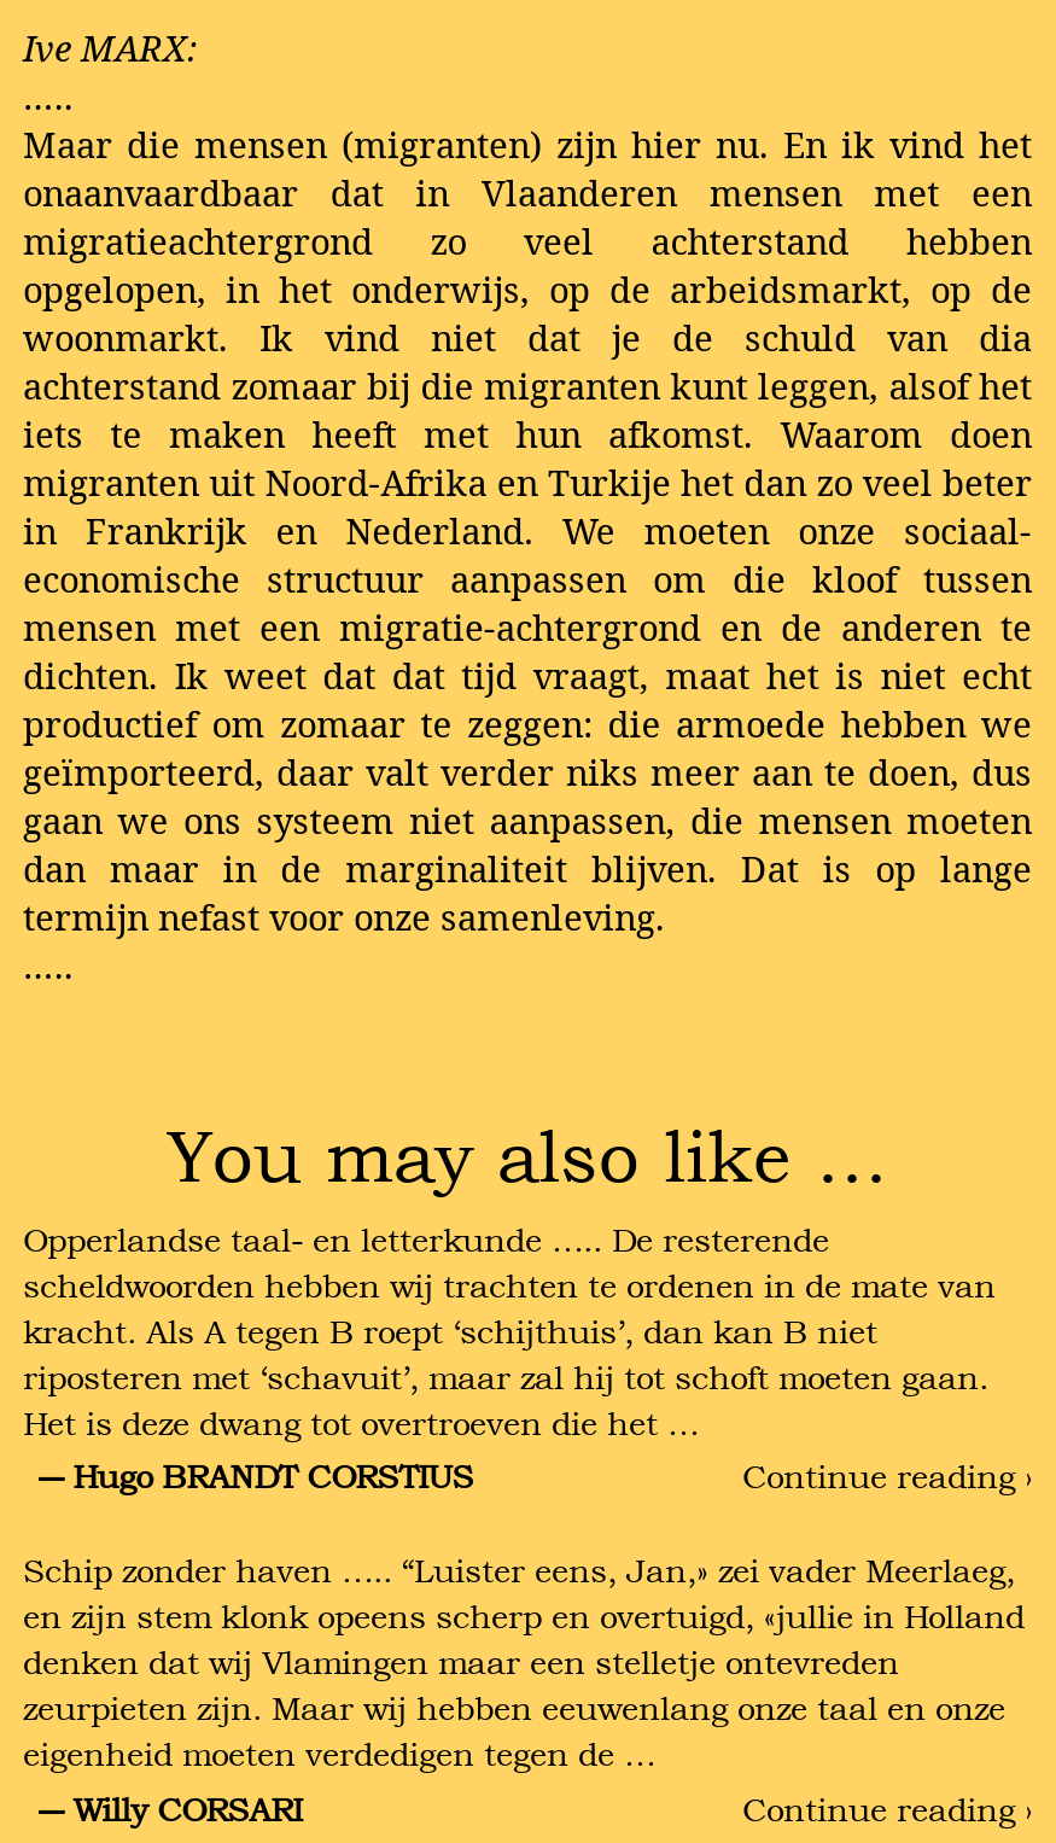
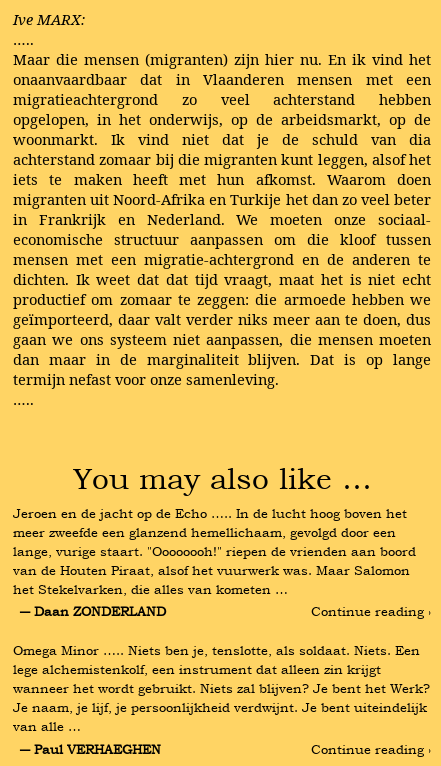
[23,1218,996,1499] Opperlandse taal- en letterkunde ….. De resterende | scheldwoorden hebben wij trachten te ordenen in de mate van | kracht. Als A tegen B roept ‘schijthuis’, dan kan B niet | riposteren met ‘schavuit’, maar zal hij tot schoft moeten gaan. | Het is deze dwang tot overtroeven die het … | ― Hugo BRANDT CORSTIUS -> [13,504,416,620] Jeroen en de jacht op de Echo ….. In de lucht hoog boven het | meer zweefde een glanzend hemellichaam, gevolgd door een | lange, vurige staart. "Oooooooh!" riepen de vrienden aan boord | van de Houten Piraat, alsof het vuurwerk was. Maar Salomon | het Stekelvarken, die alles van kometen … | ― Daan ZONDERLAND
[23,1549,1025,1830] Schip zonder haven ….. “Luister eens, Jan,» zei vader Meerlaeg, | en zijn stem klonk opeens scherp en overtuigd, «jullie in Holland | denken dat wij Vlamingen maar een stelletje ontevreden | zeurpieten zijn. Maar wij hebben eeuwenlang onze taal en onze | eigenheid moeten verdedigen tegen de … | ― Willy CORSARI -> [13,641,430,758] Omega Minor ….. Niets ben je, tenslotte, als soldaat. Niets. Een | lege alchemistenkolf, een instrument dat alleen zin krijgt | wanneer het wordt gebruikt. Niets zal blijven? Je bent het Werk? | Je naam, je lijf, je persoonlijkheid verdwijnt. Je bent uiteindelijk | van alle … | ― Paul VERHAEGHEN

